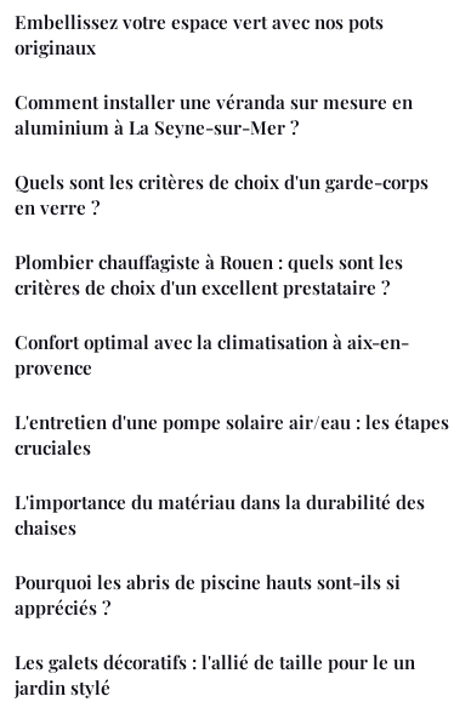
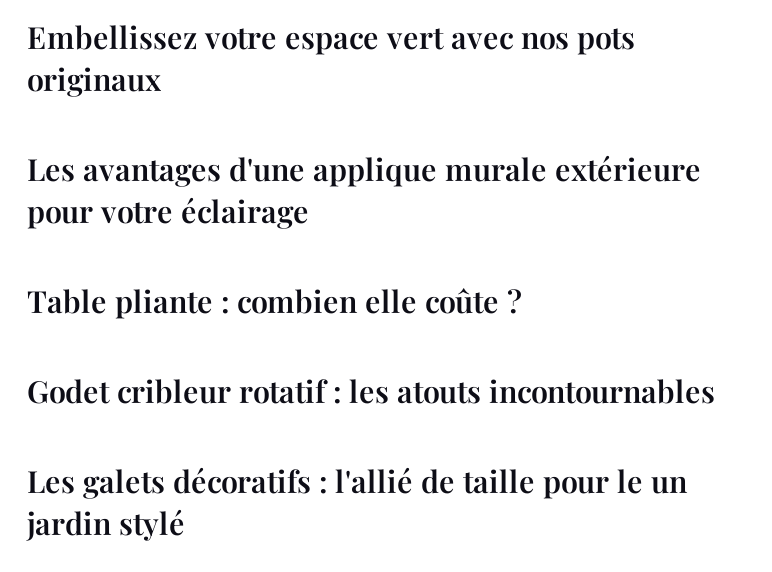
[15,90,449,620] Comment installer une véranda sur mesure en | aluminium à La Seyne-sur-Mer ? | Quels sont les critères de choix d'un garde-corps | en verre ? | Plombier chauffagiste à Rouen : quels sont les | critères de choix d'un excellent prestataire ? | Confort optimal avec la climatisation à aix-en- | provence | L'entretien d'une pompe solaire air/eau : les étapes | cruciales | L'importance du matériau dans la durabilité des | chaises | Pourquoi les abris de piscine hauts sont-ils si | appréciés ? -> [27,150,715,412] Les avantages d'une applique murale extérieure | pour votre éclairage | Table pliante : combien elle coûte ? | Godet cribleur rotatif : les atouts incontournables

